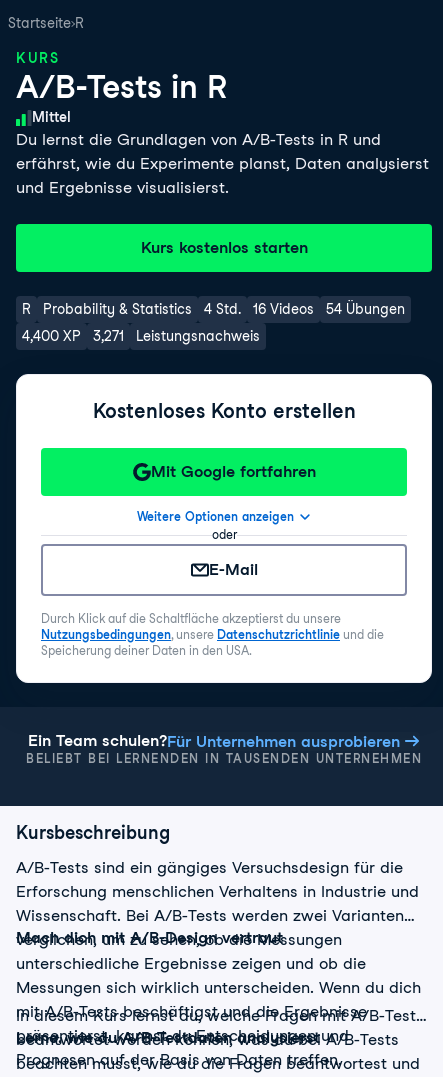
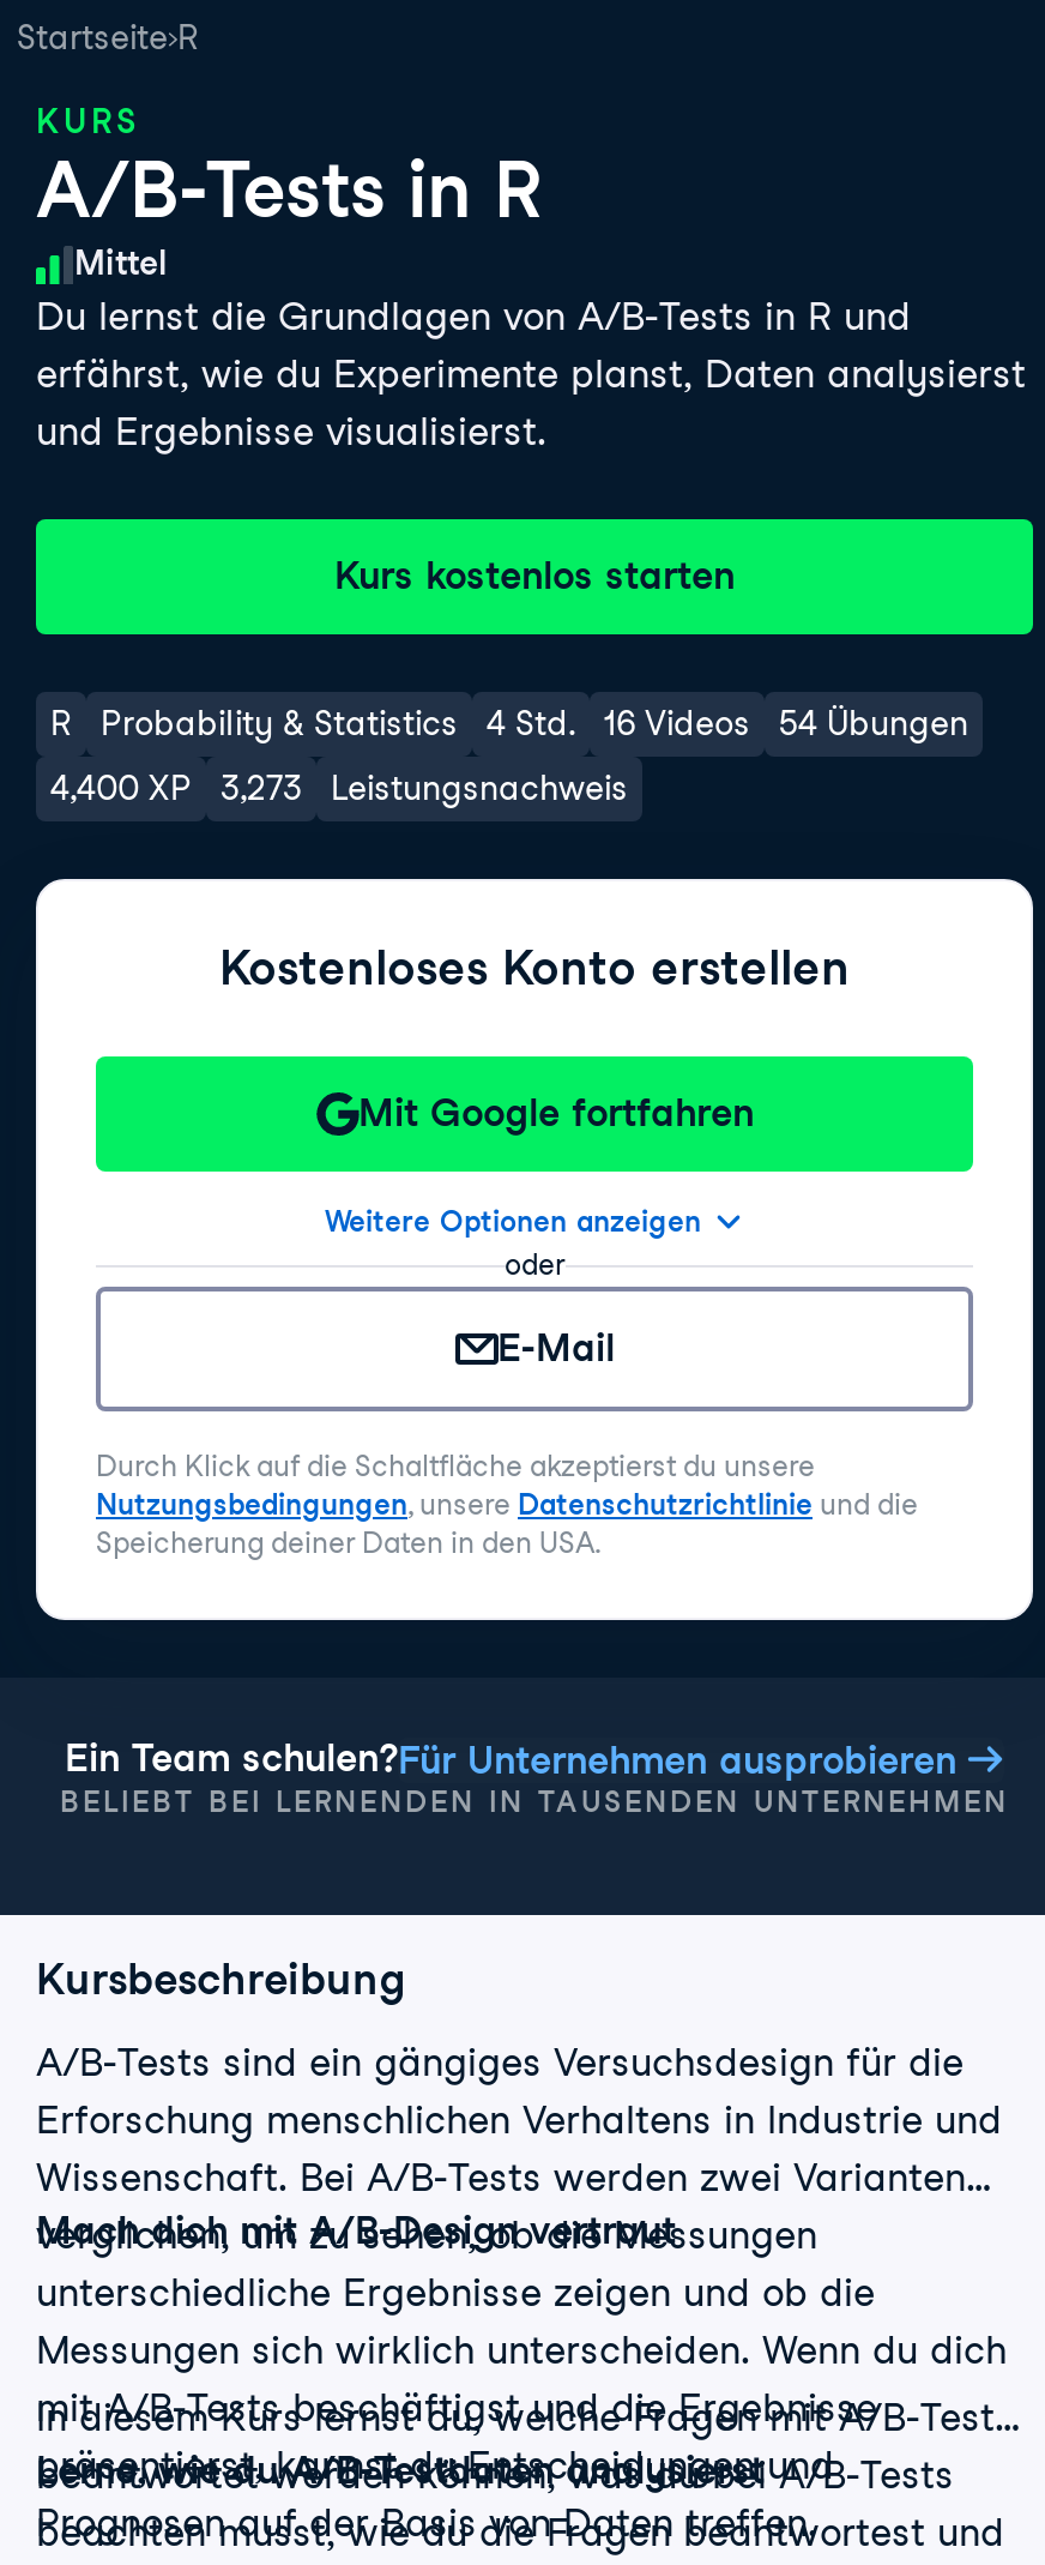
[22,328,260,344] 4,400 XP 3,271 Leistungsnachweis -> [50,769,628,807] 4,400 XP 3,273 Leistungsnachweis

